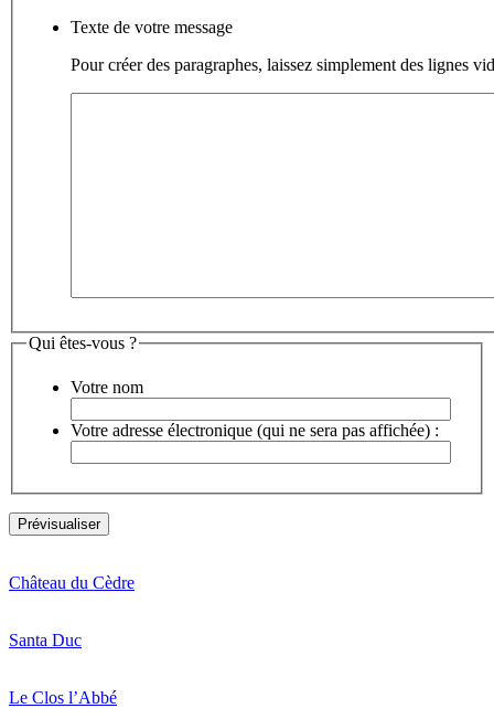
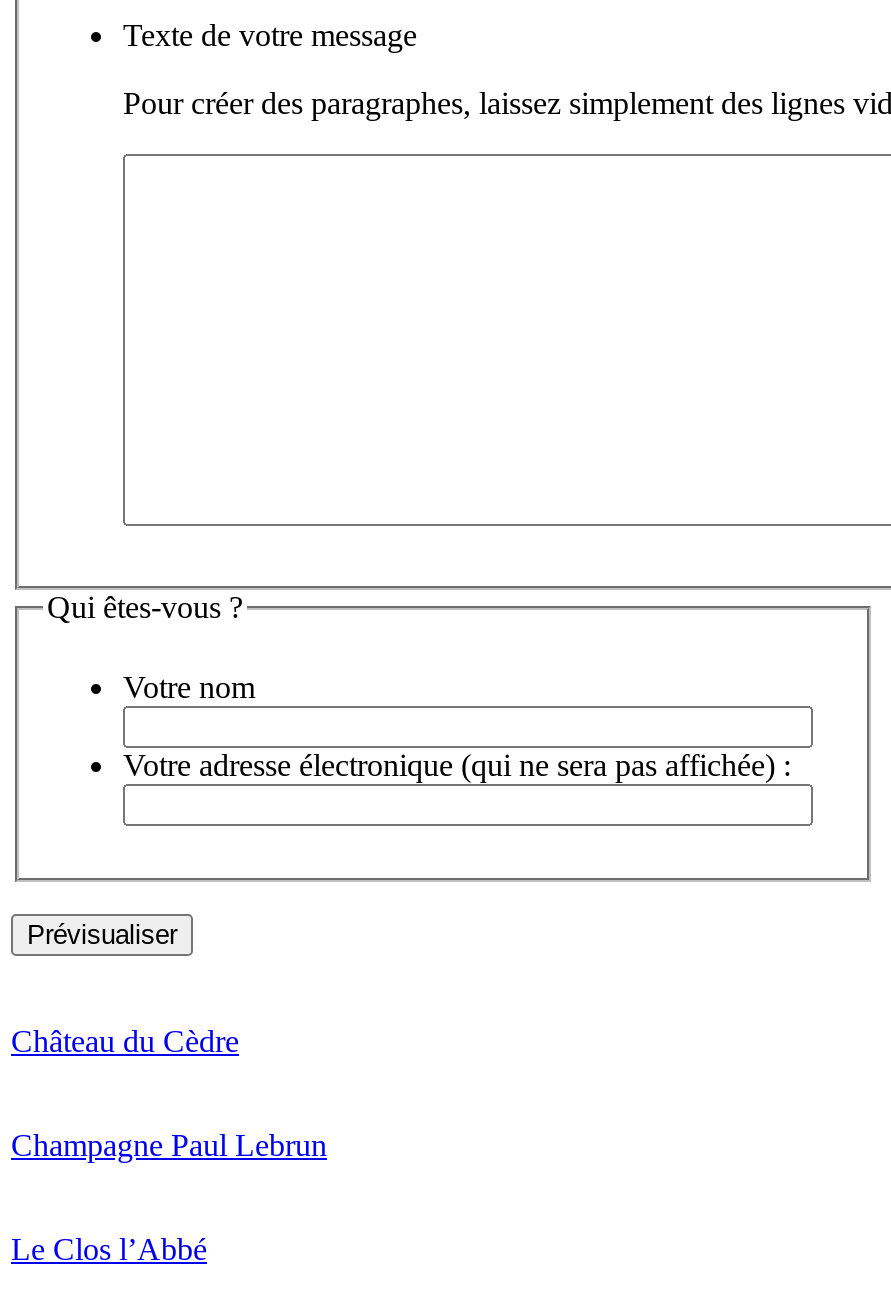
[9,630,82,649] Santa Duc -> [11,1127,327,1161] Champagne Paul Lebrun

